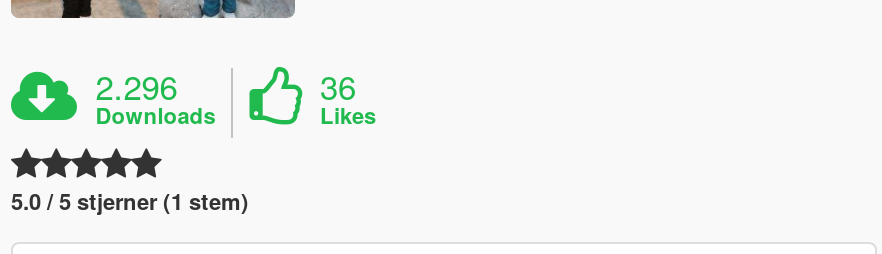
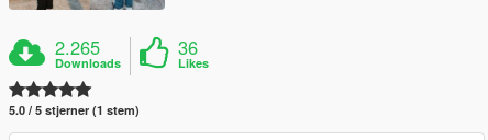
[95,62,177,110] 2.296 -> [55,34,100,60] 2.265

